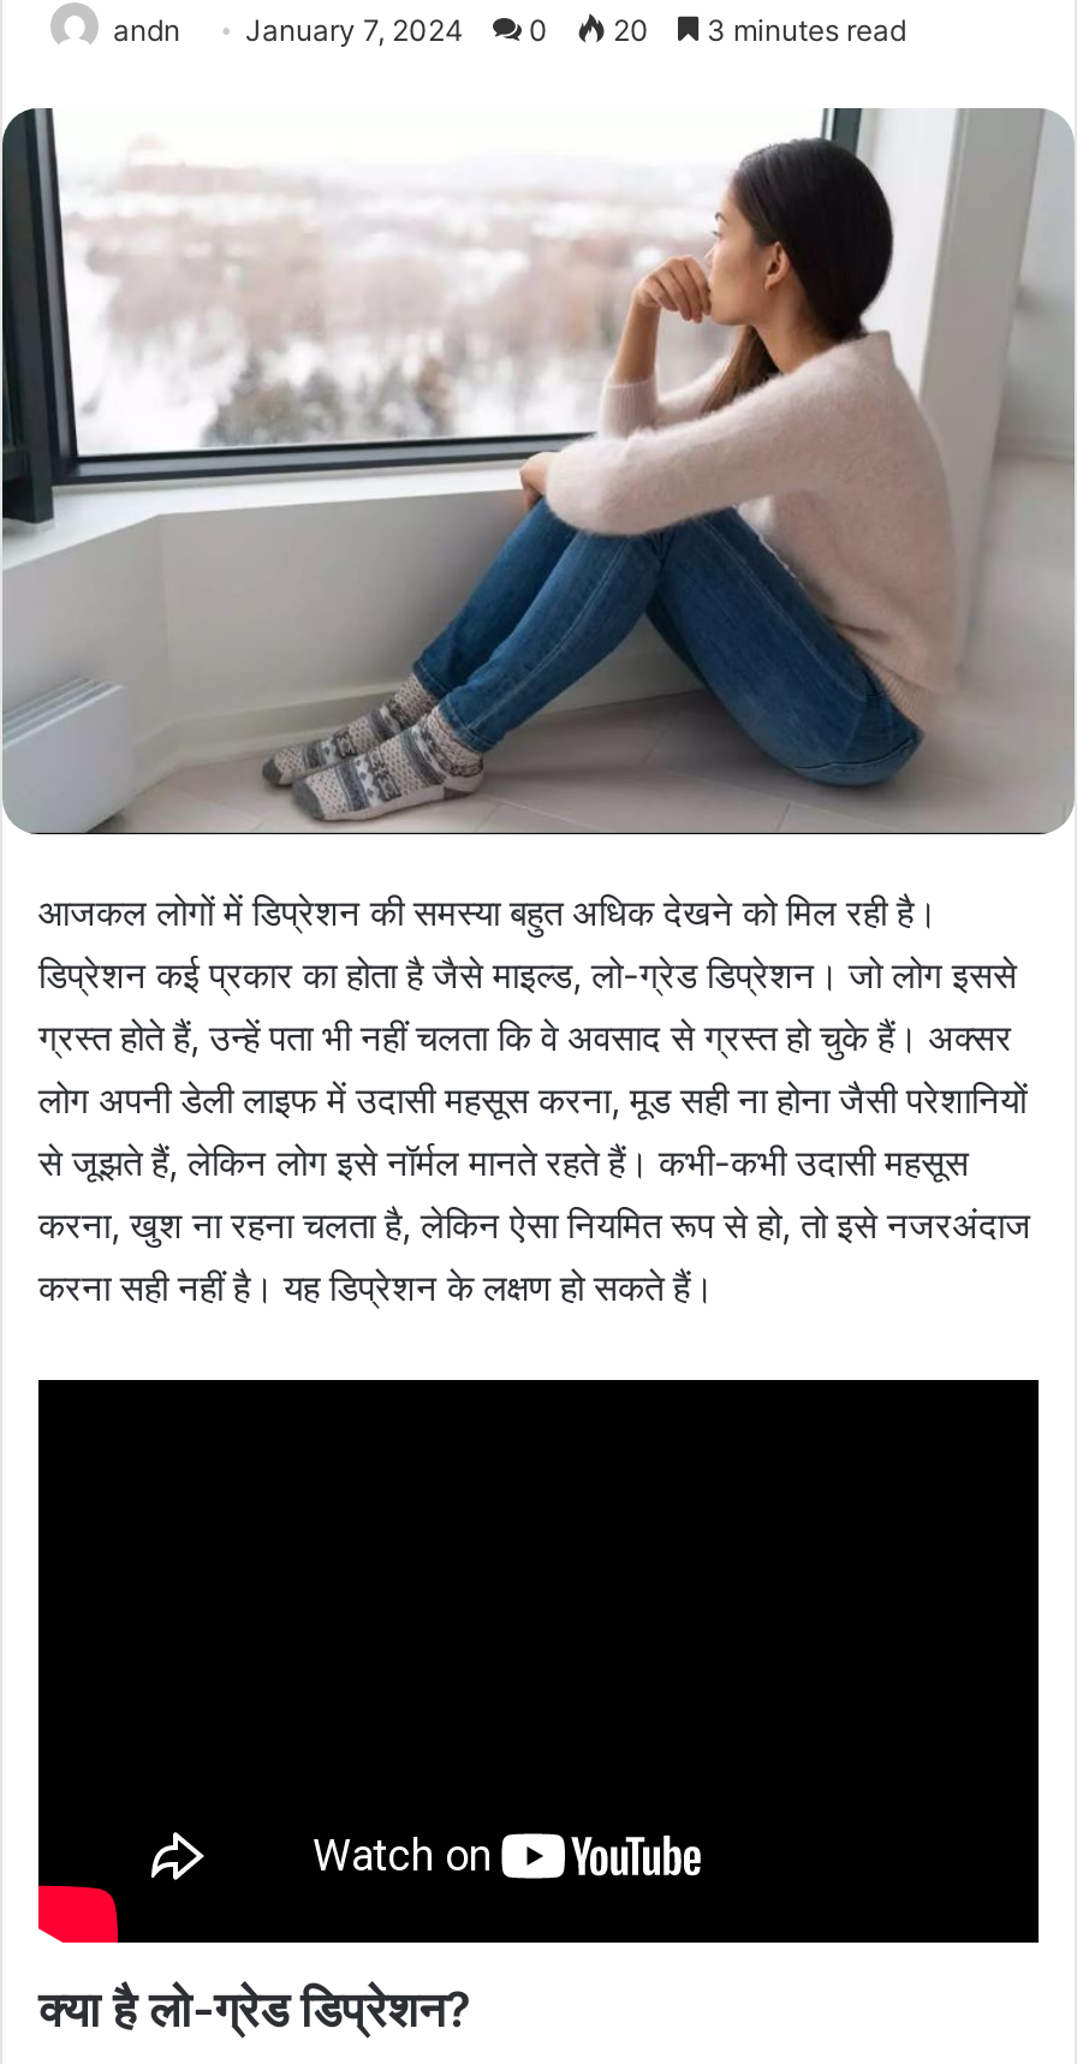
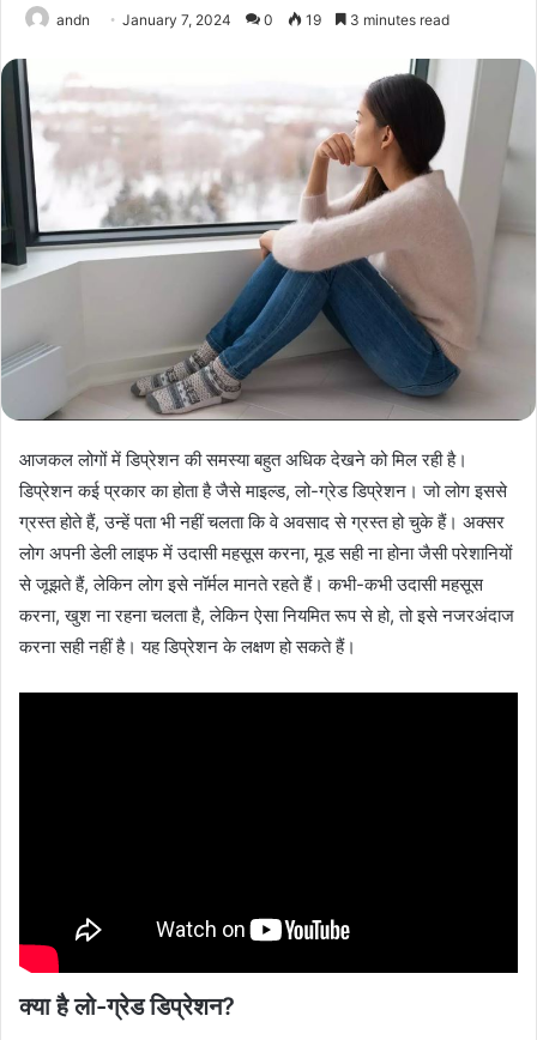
[113,13,906,49] andn January 7, 2024 0 20 3 minutes read -> [56,11,449,29] andn January 7, 2024 0 19 3 minutes read

